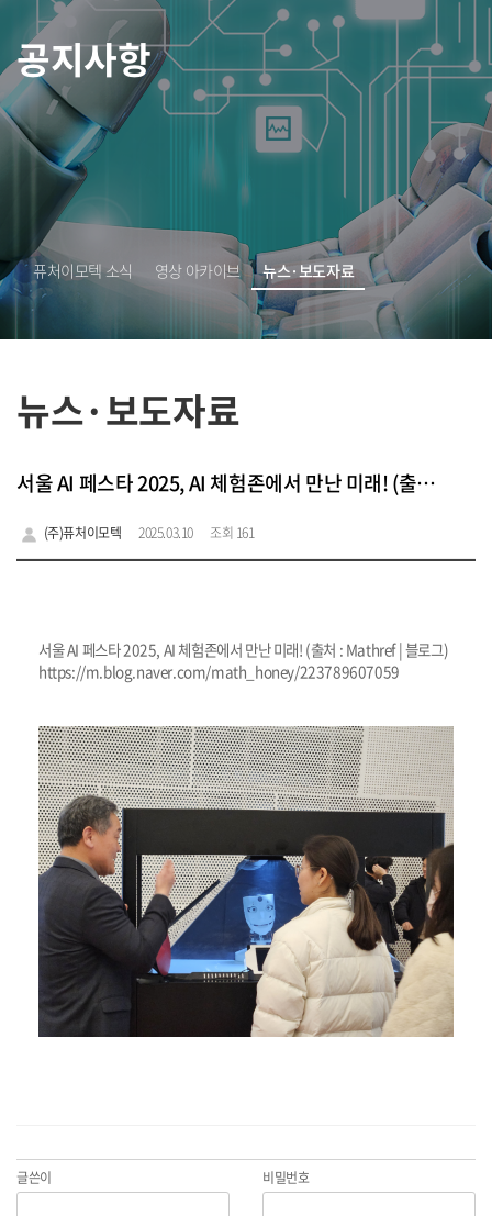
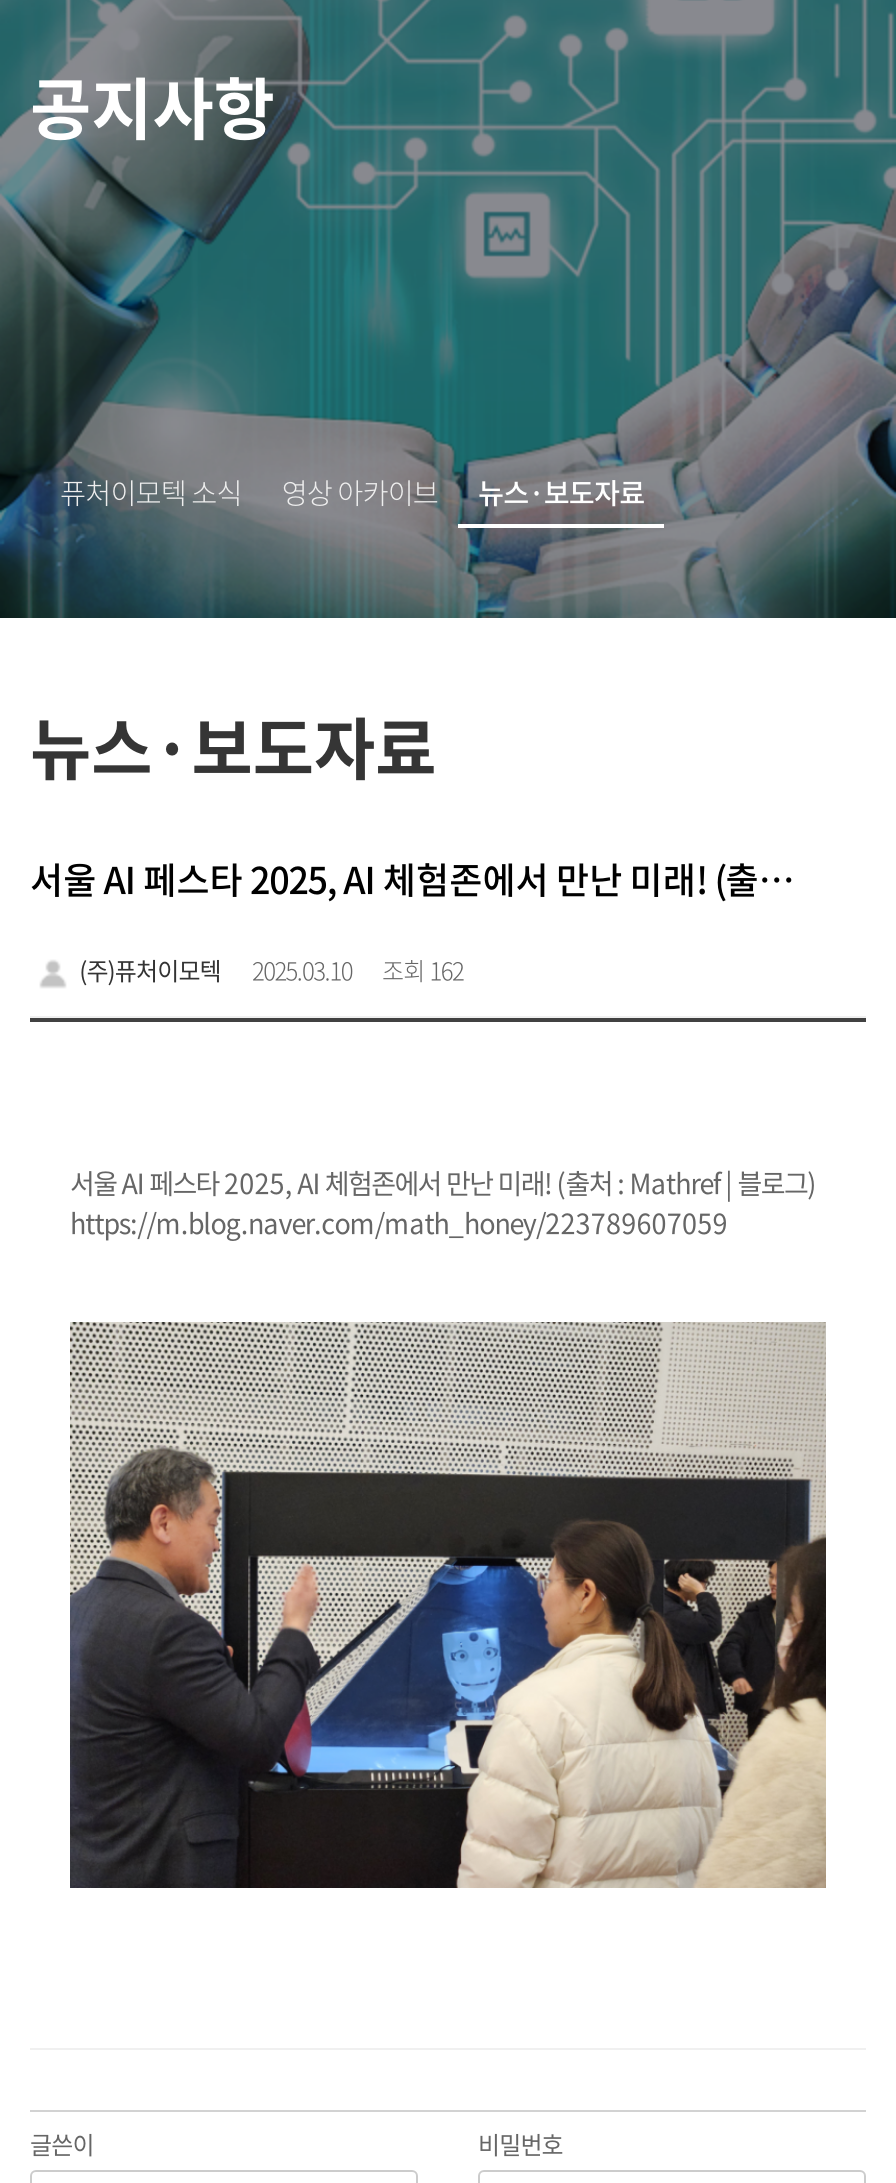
[41,523,254,543] (주)퓨처이모텍 2025.03.10 조회 161 -> [74,952,463,988] (주)퓨처이모텍 2025.03.10 조회 162

